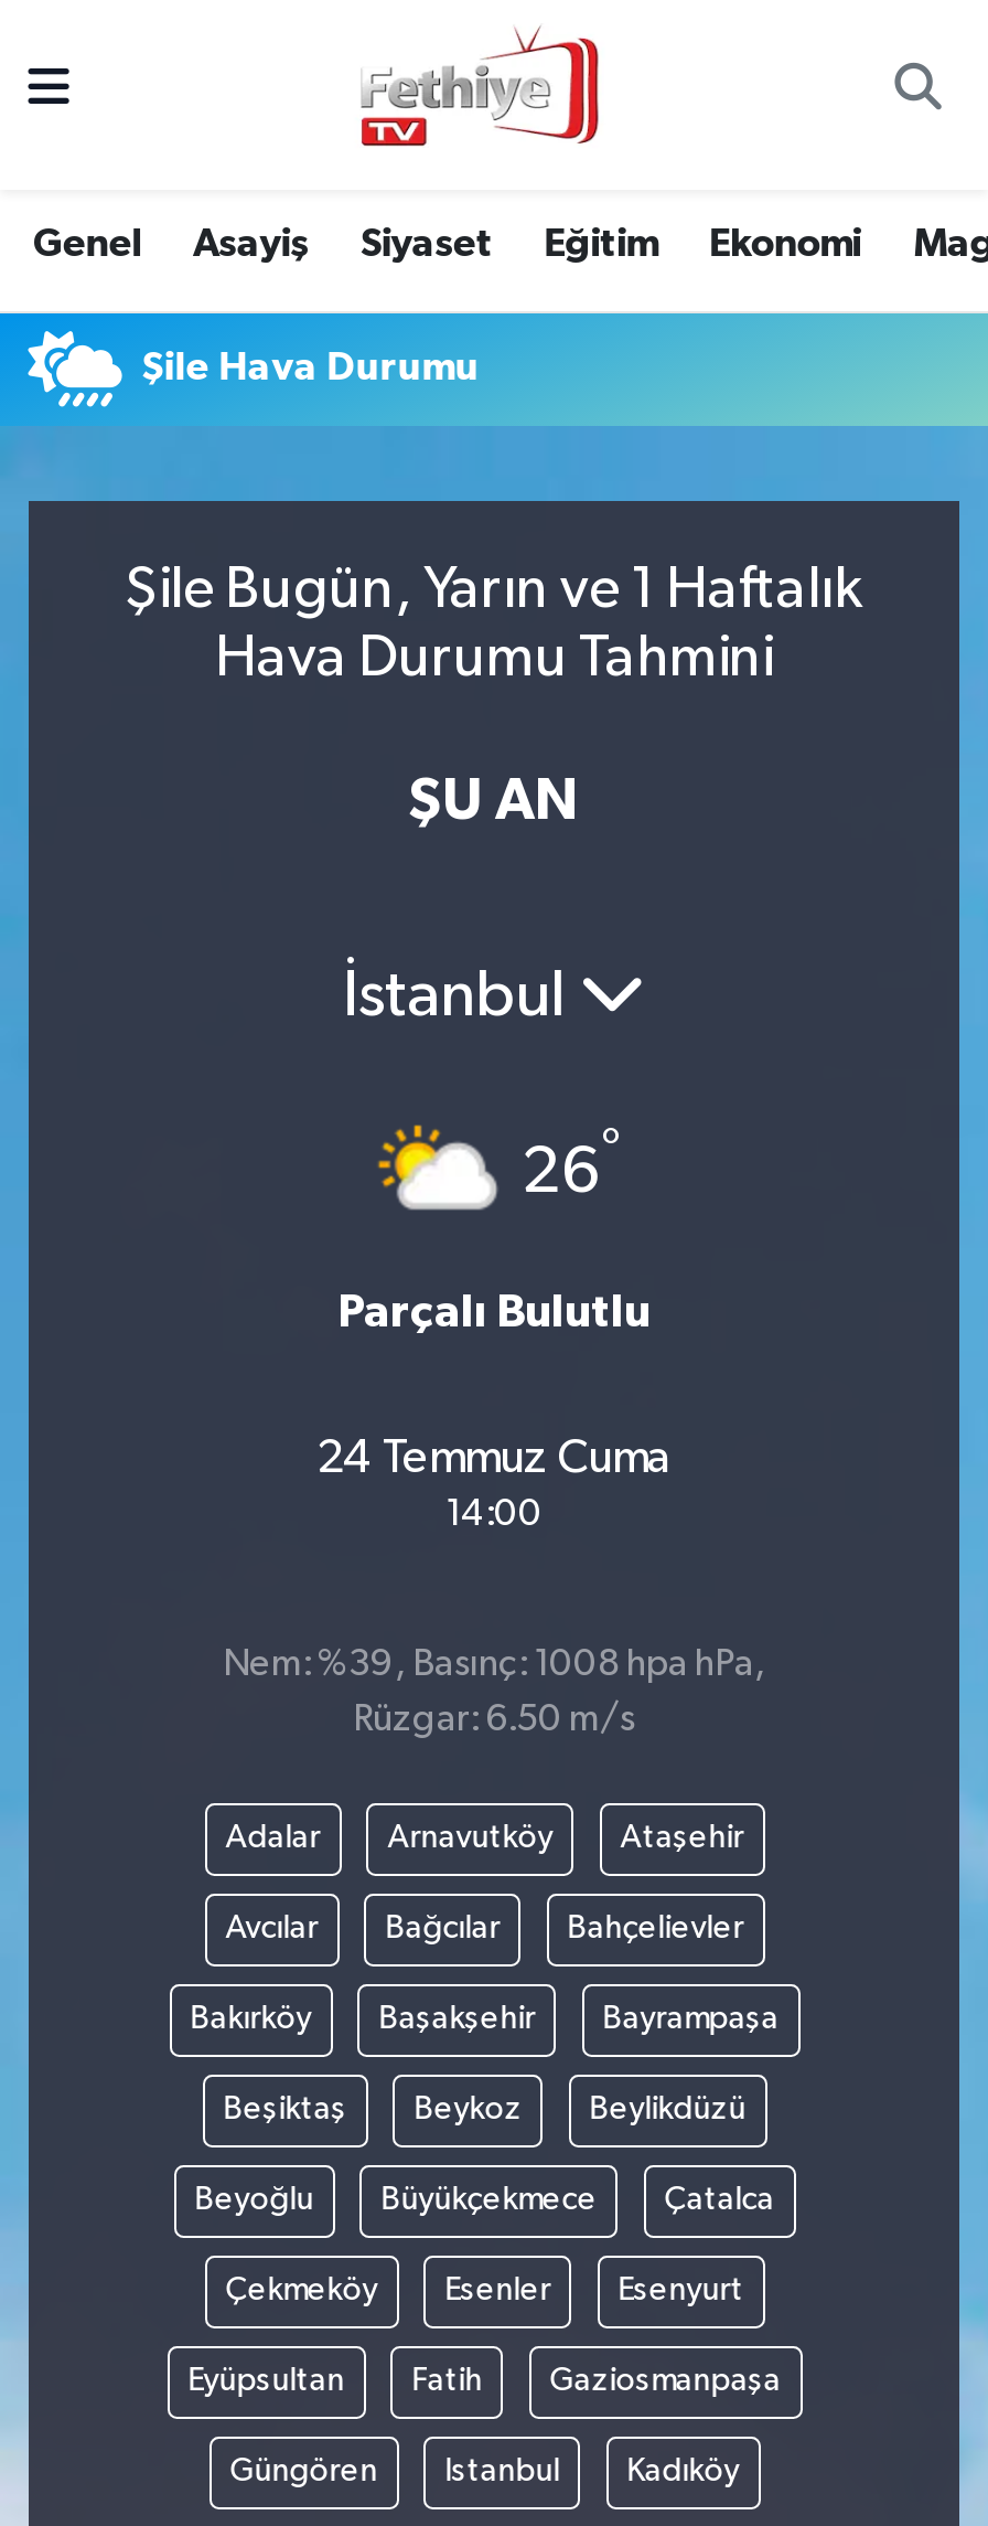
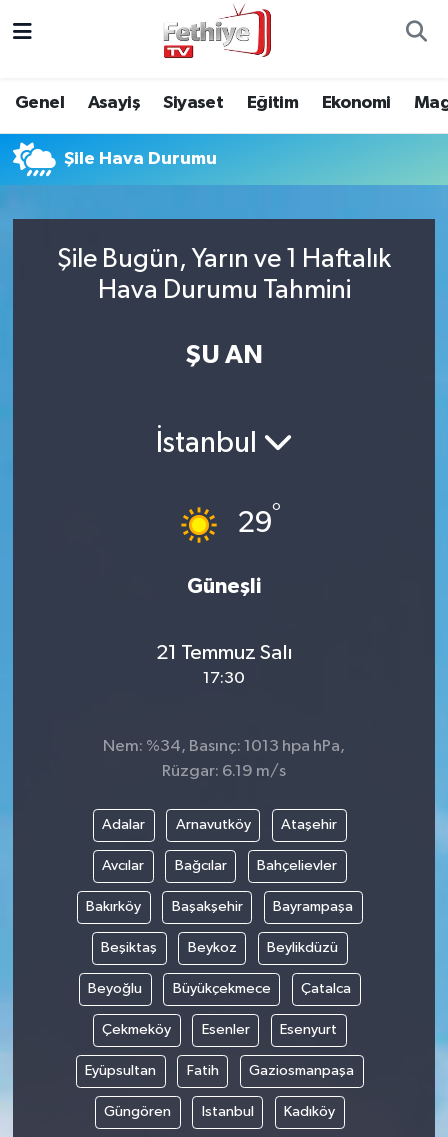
[377,1123,621,1214] [image] | 26° -> [172,502,281,544] [image] | 29°
[337,1288,651,1334] Parçalı Bulutlu -> [187,575,261,596] Güneşli
[316,1435,672,1534] 24 Temmuz Cuma | 14:00 -> [155,642,292,687] 21 Temmuz Salı | 17:30
[223,1645,765,1683] Nem: %39, Basınç: 1008 hpa hPa, -> [103,737,345,754] Nem: %34, Basınç: 1013 hpa hPa,
[353,1701,635,1738] Rüzgar: 6.50 m/s -> [162,762,286,779] Rüzgar: 6.19 m/s

